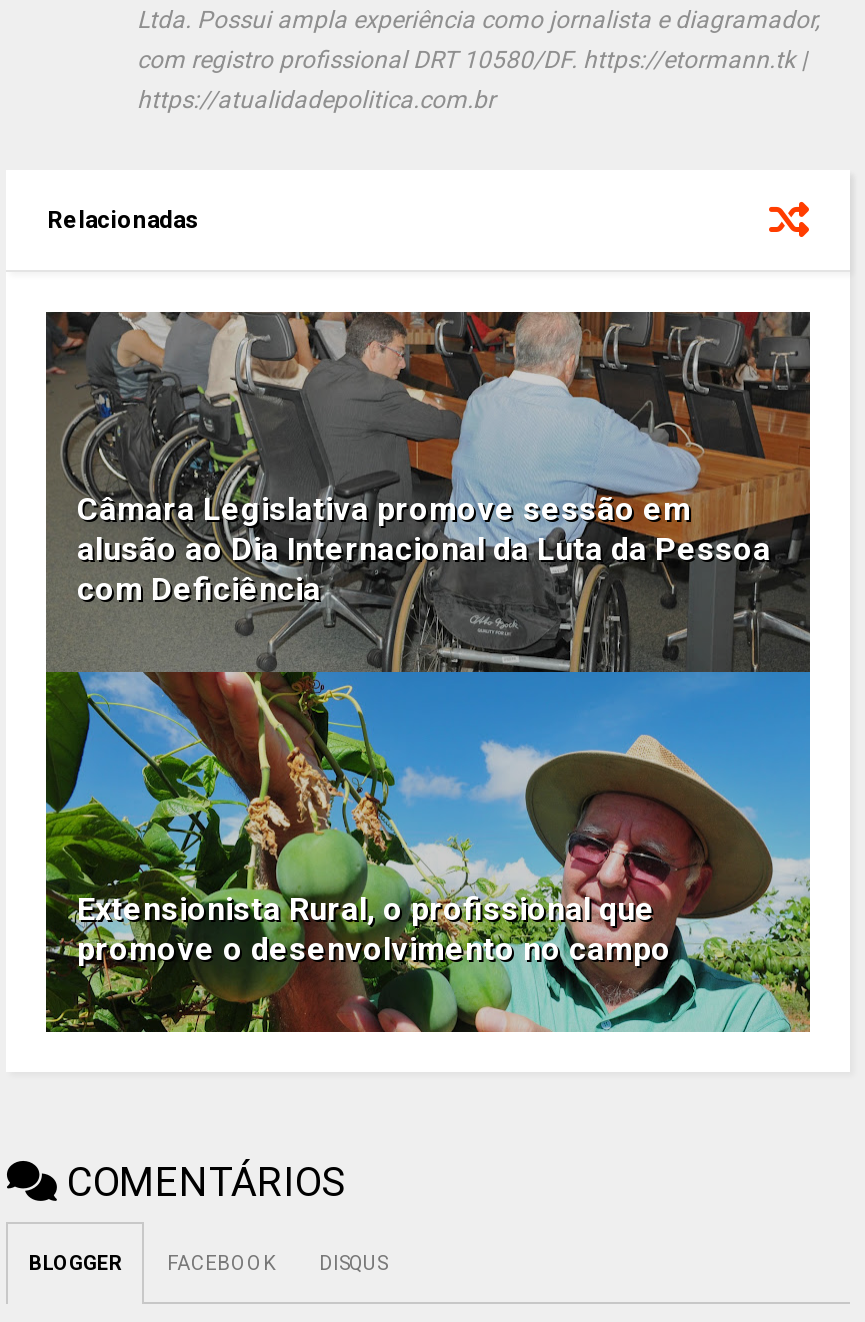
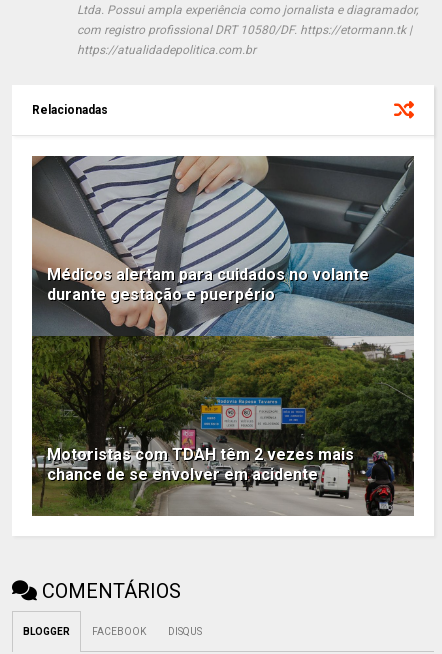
[44,310,812,1034] [image] | Câmara Legislativa promove sessão em | alusão ao Dia Internacional da Luta da Pessoa | com Deficiência -> [31,155,415,517] [image] | Médicos alertam para cuidados no volante | durante gestação e puerpério
[77,889,671,967] Extensionista Rural, o profissional que | promove o desenvolvimento no campo -> [47,445,354,484] Motoristas com TDAH têm 2 vezes mais | chance de se envolver em acidente

